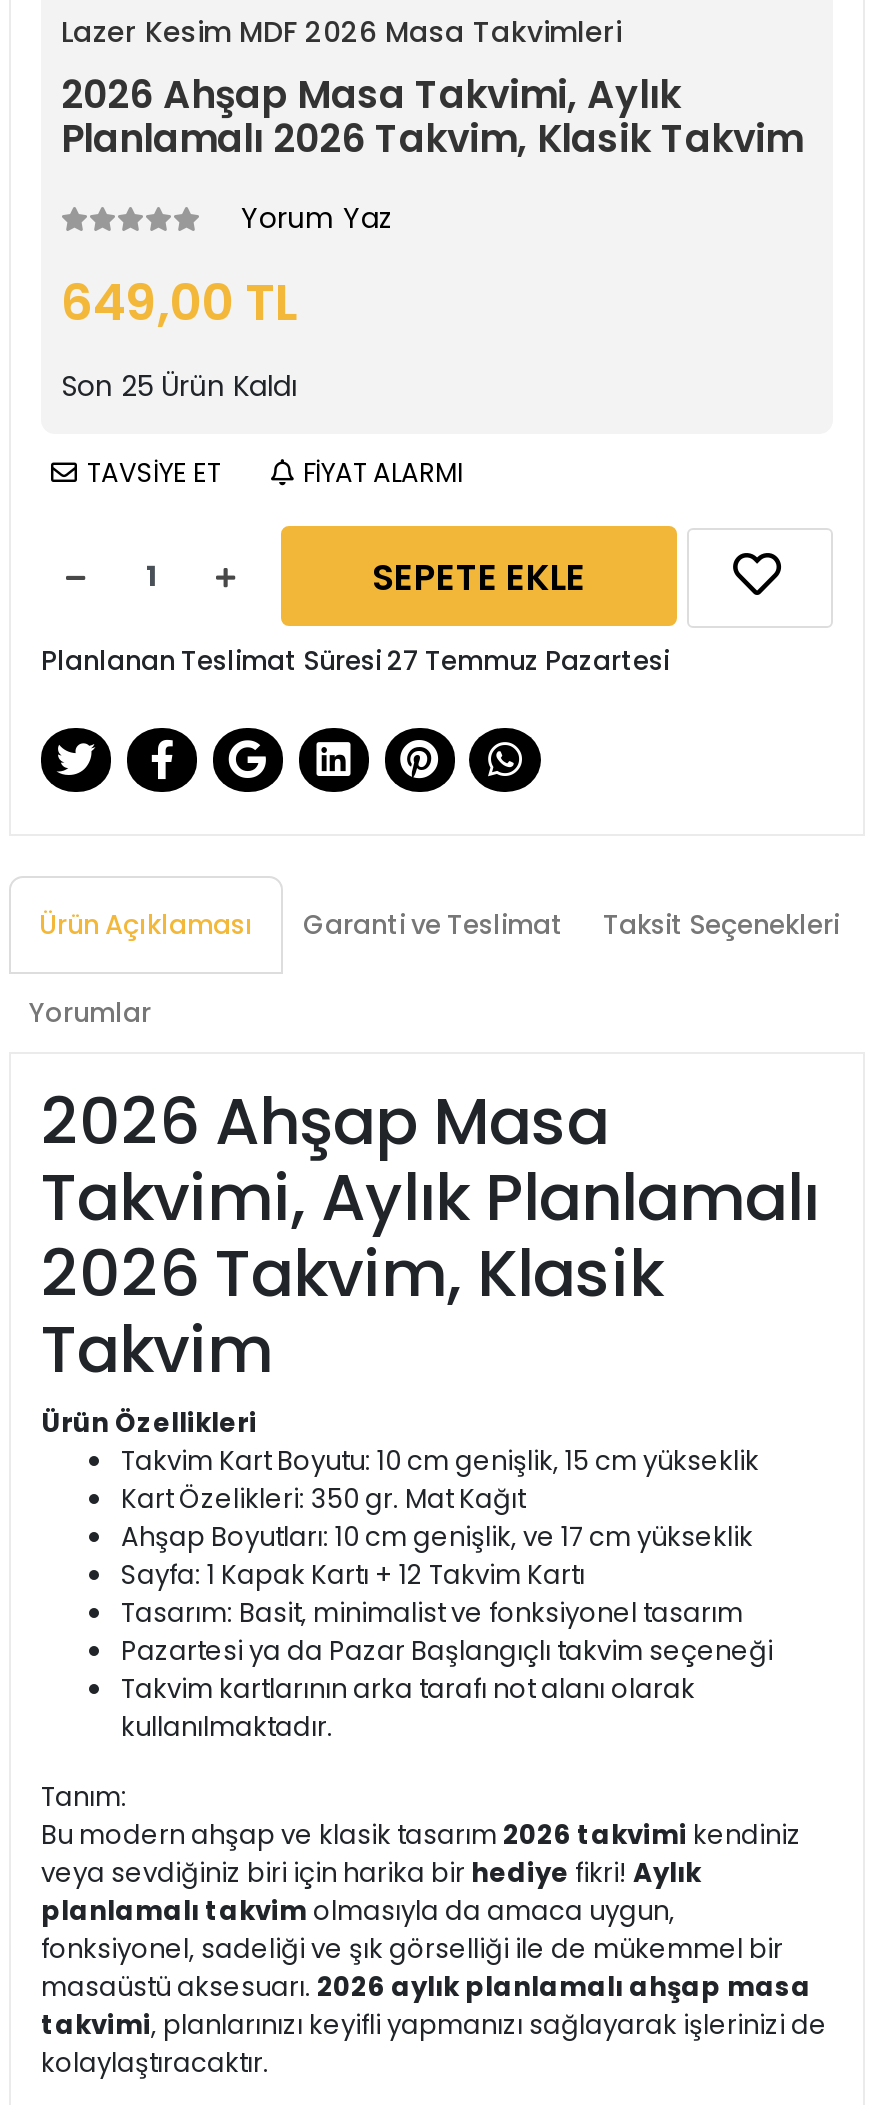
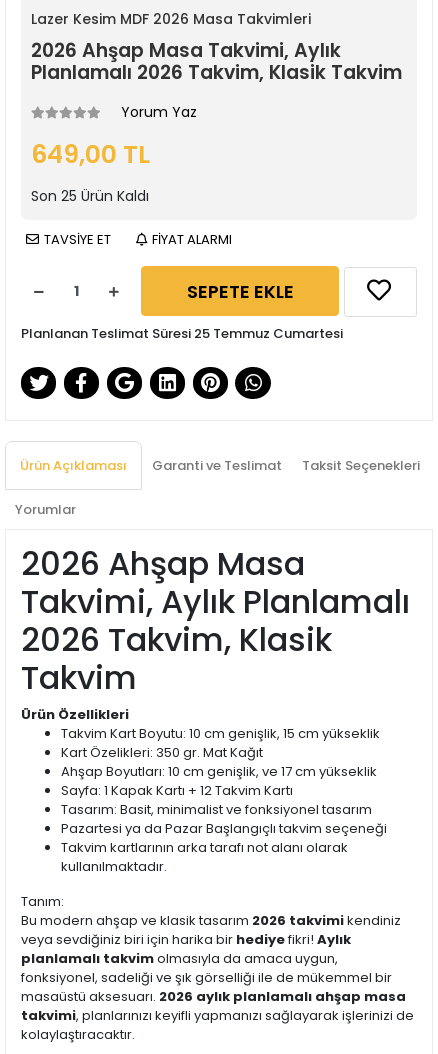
[41,642,669,680] Planlanan Teslimat Süresi 27 Temmuz Pazartesi -> [21,324,343,343] Planlanan Teslimat Süresi 25 Temmuz Cumartesi

